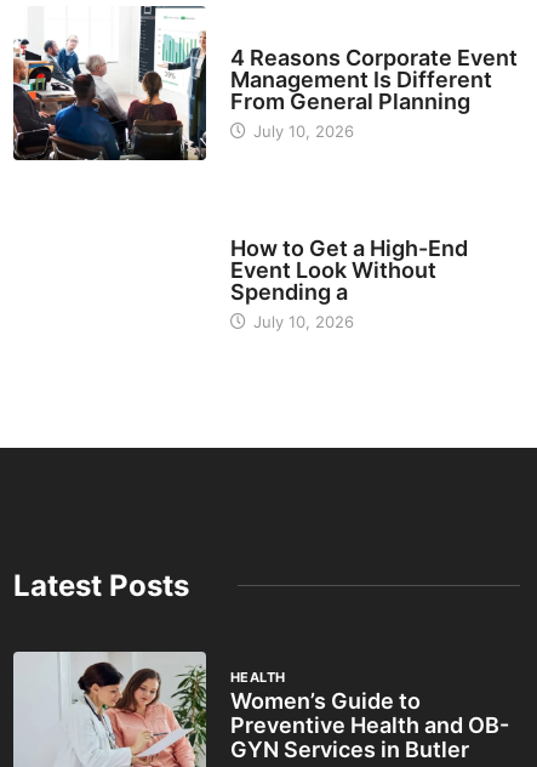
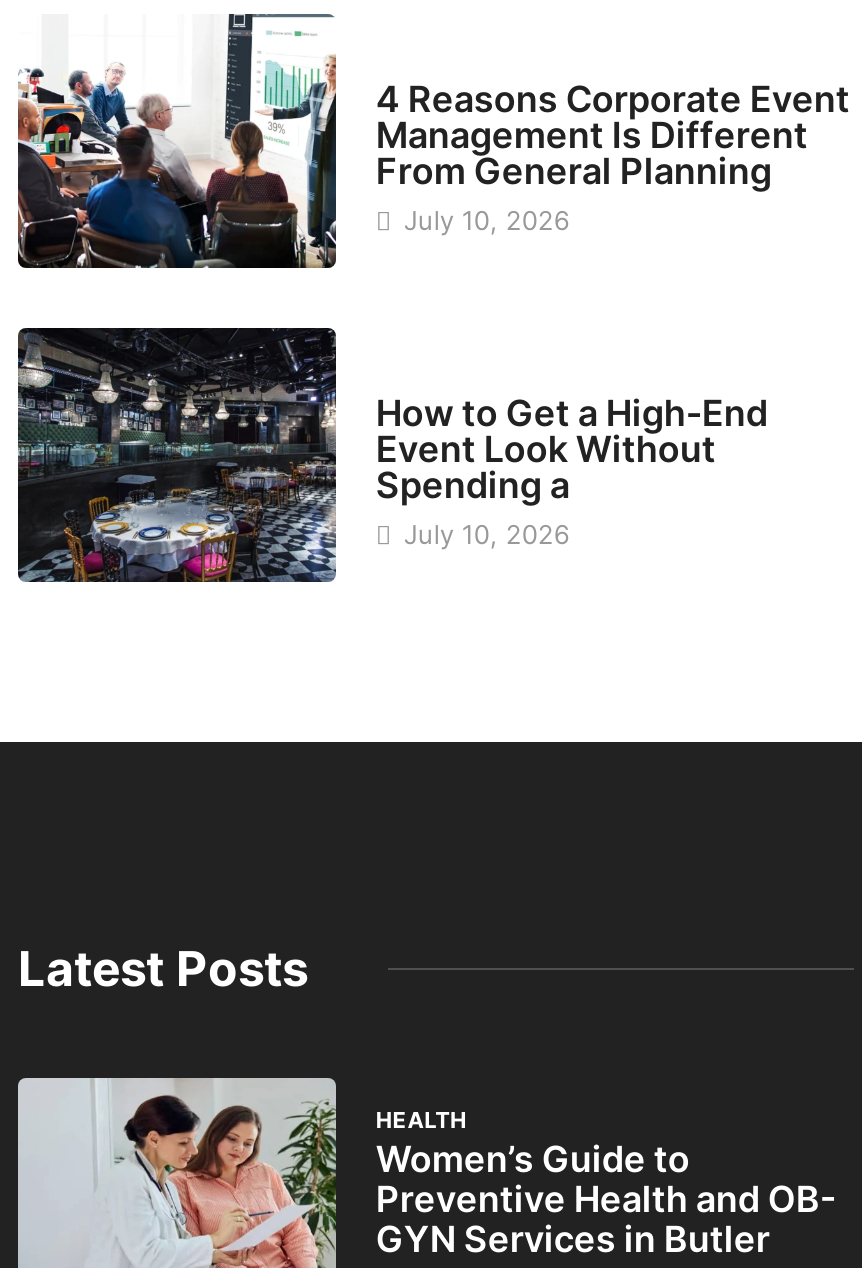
none -> [16,326,338,584] [image]

